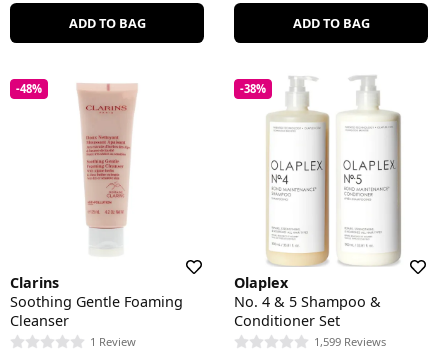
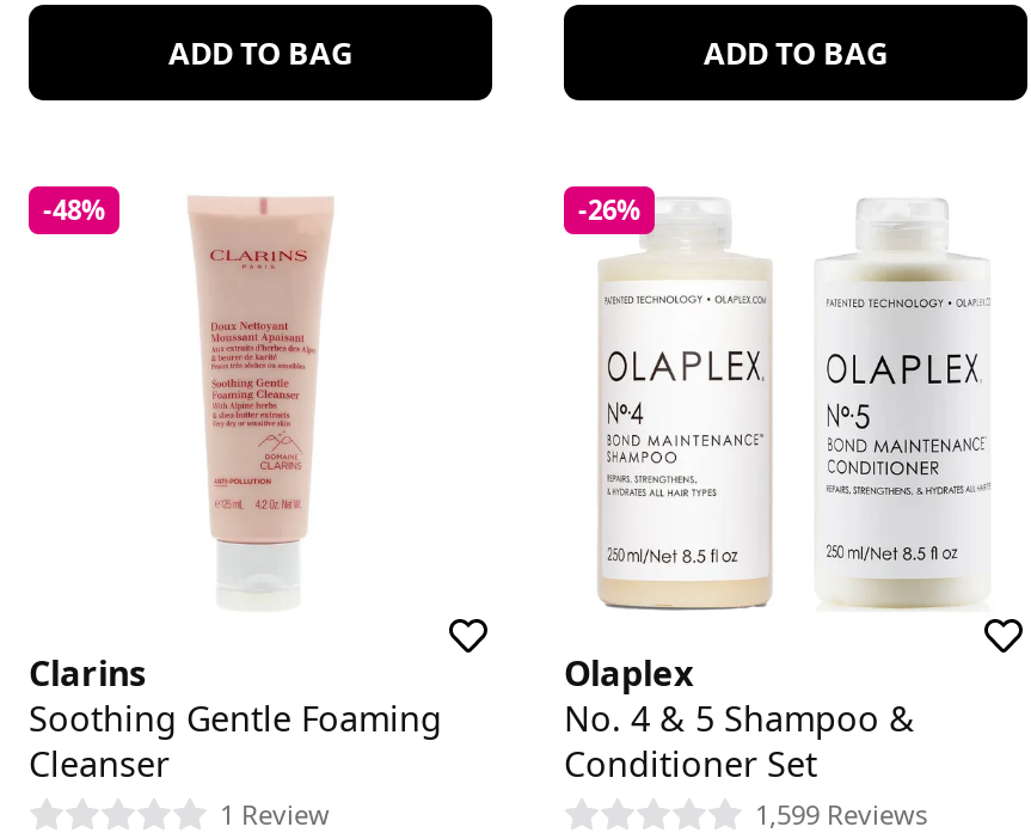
[240,76,330,267] [image] | -38% -> [578,184,791,633] [image] | -26%
[339,75,411,266] [image] -> [824,182,992,631] [image]

